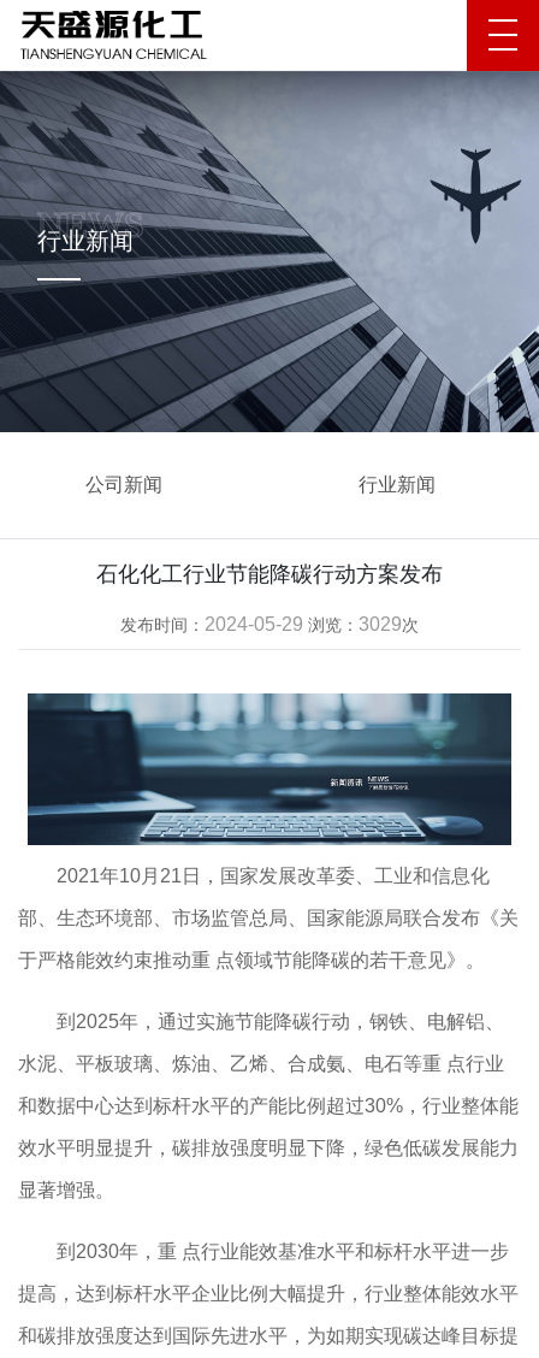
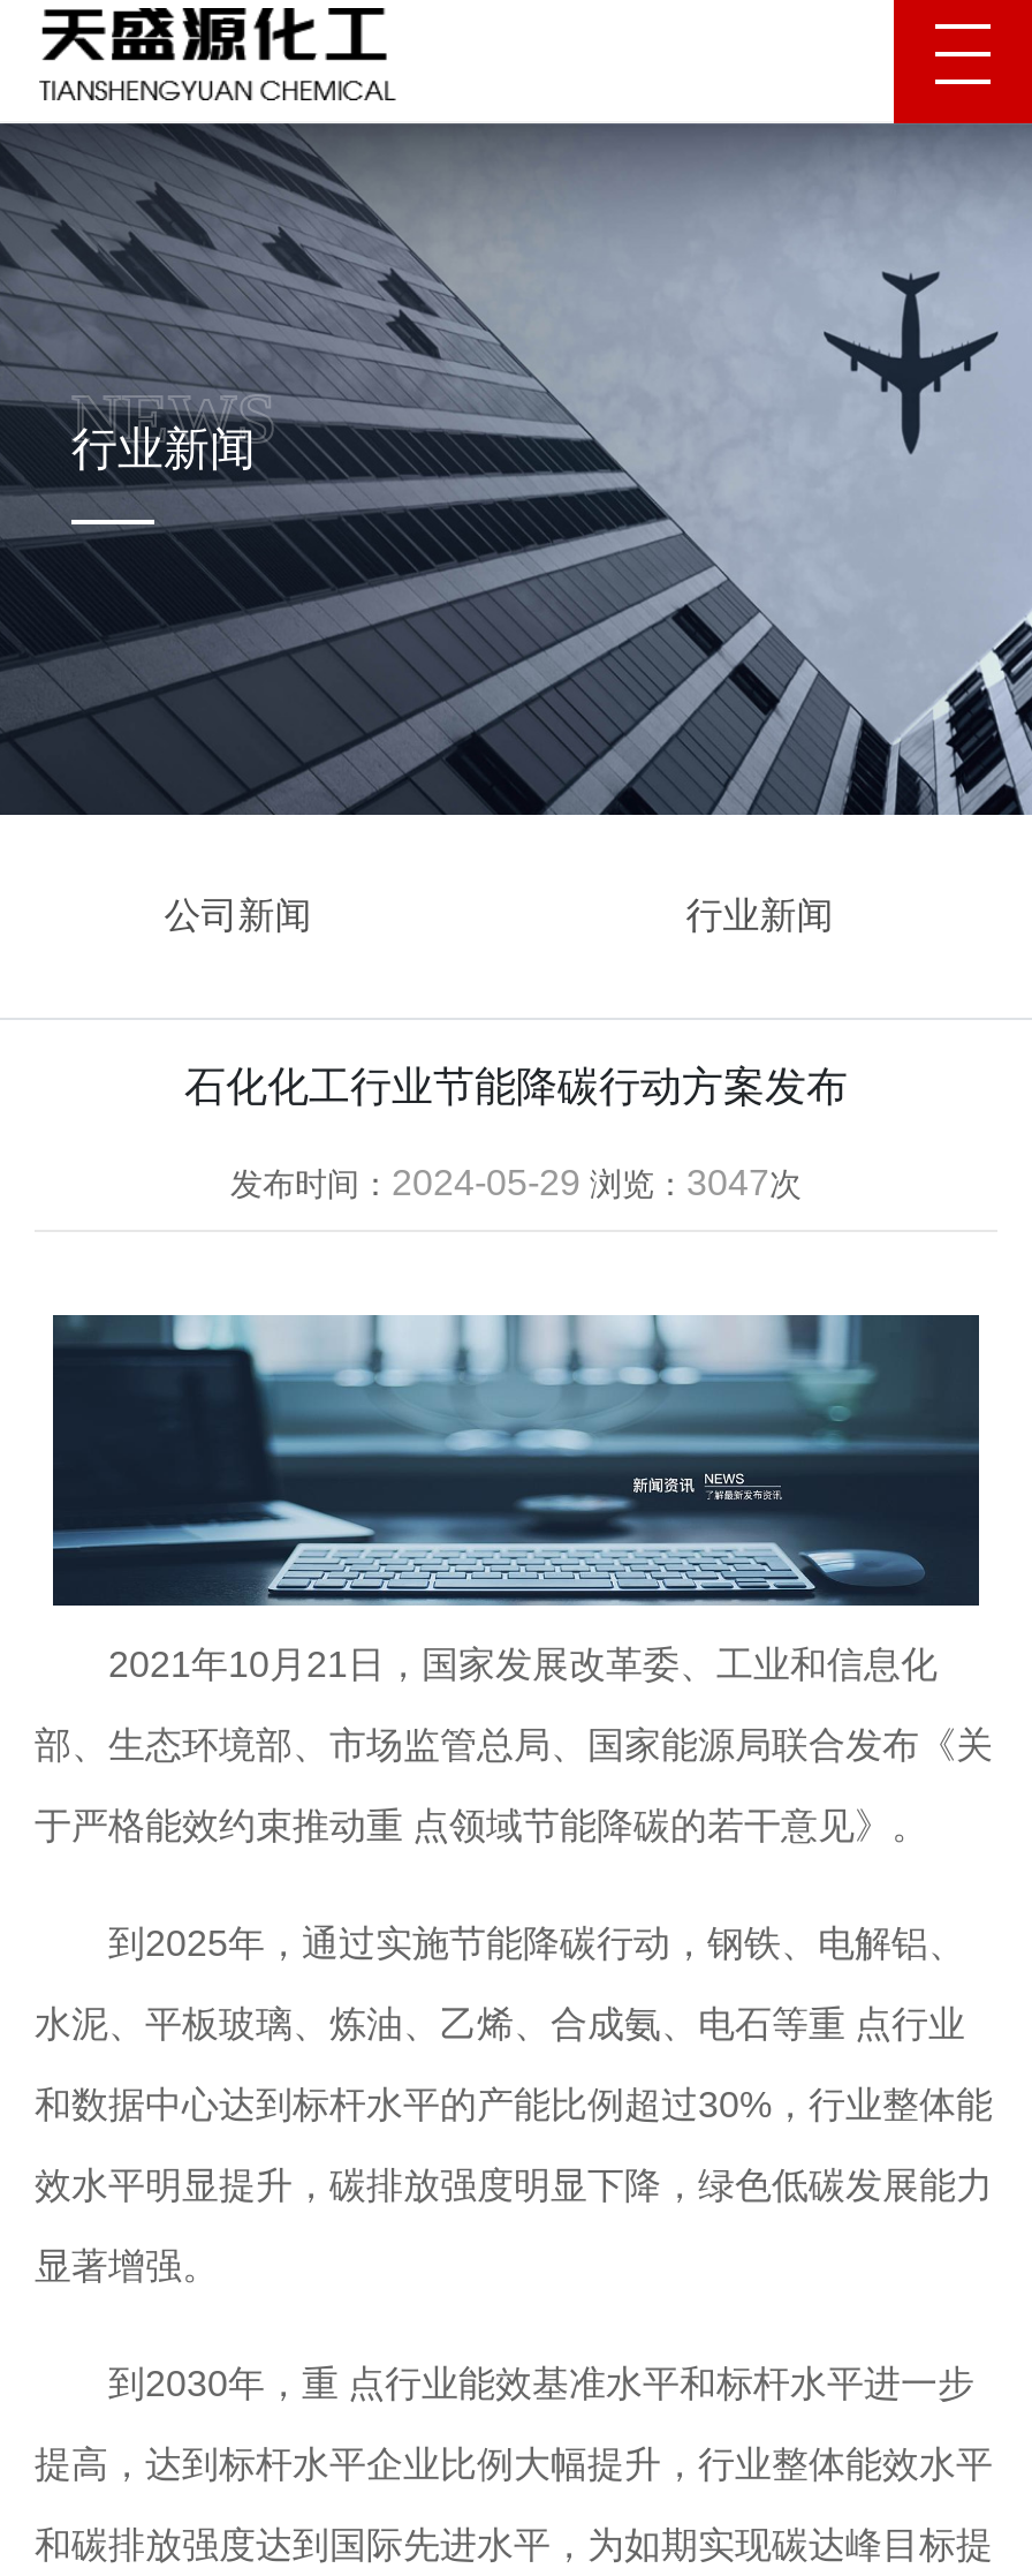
[120,614,419,634] 发布时间：2024-05-29浏览：3029次 -> [230,1163,802,1202] 发布时间：2024-05-29浏览：3047次

